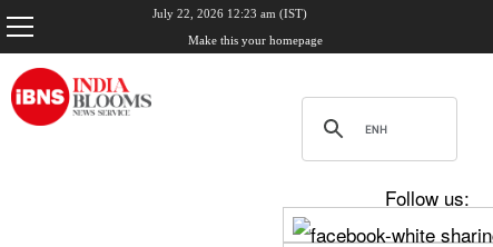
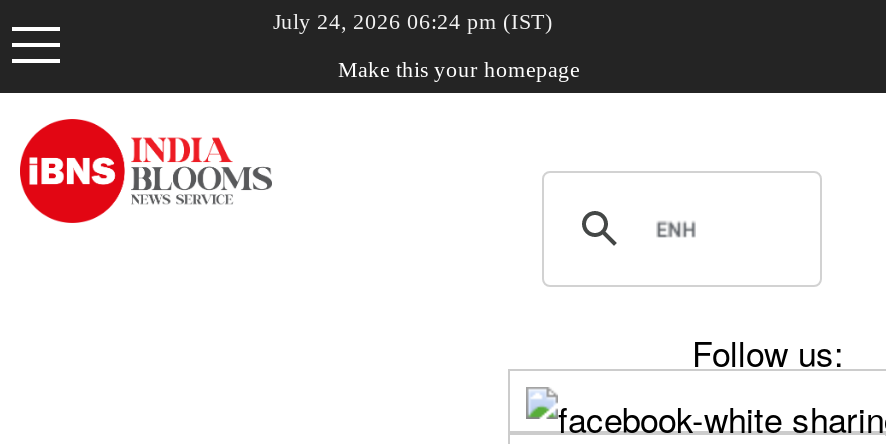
[152,7,307,20] July 22, 2026 12:23 am (IST) -> [273,9,553,33] July 24, 2026 06:24 pm (IST)

